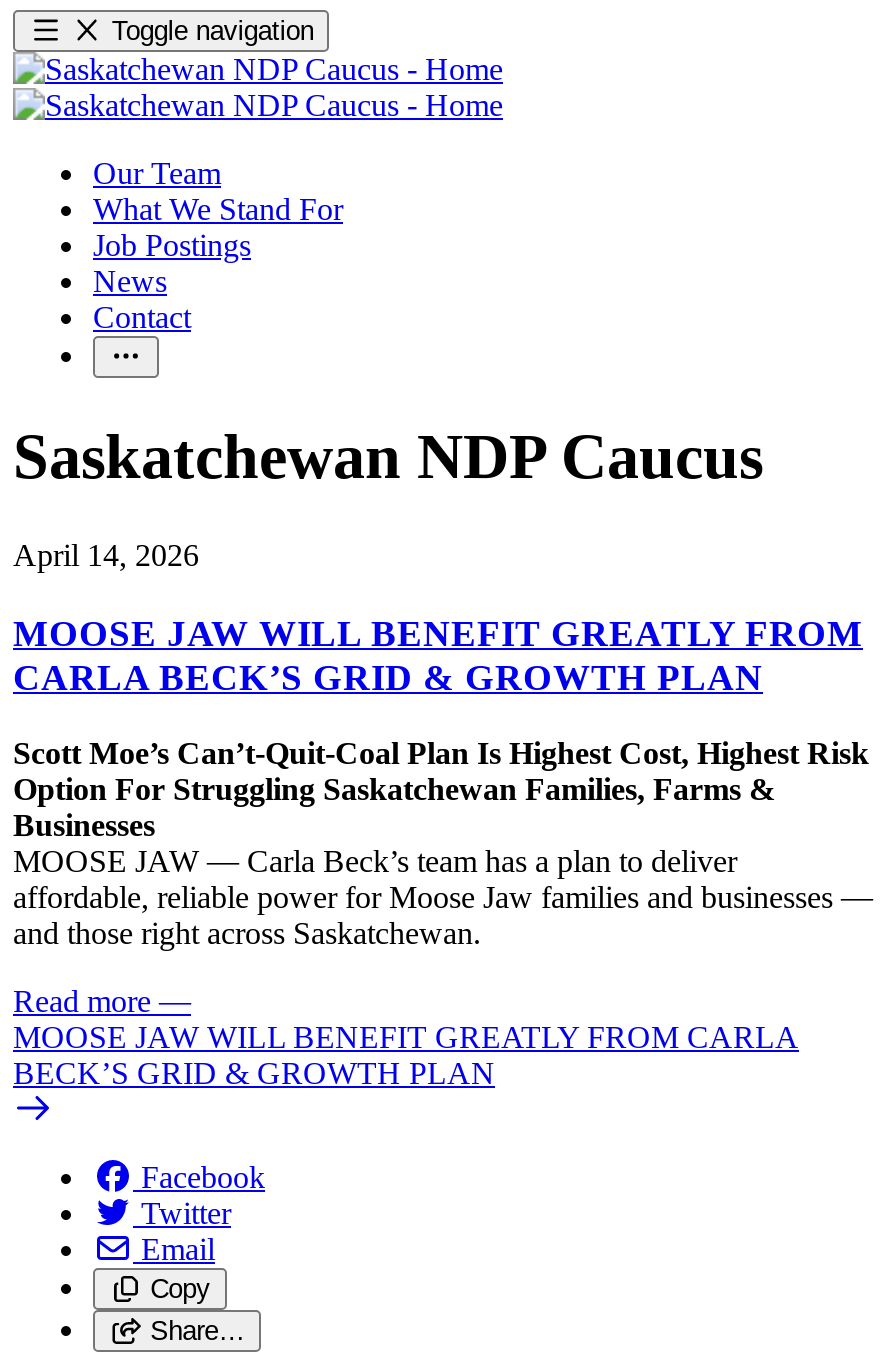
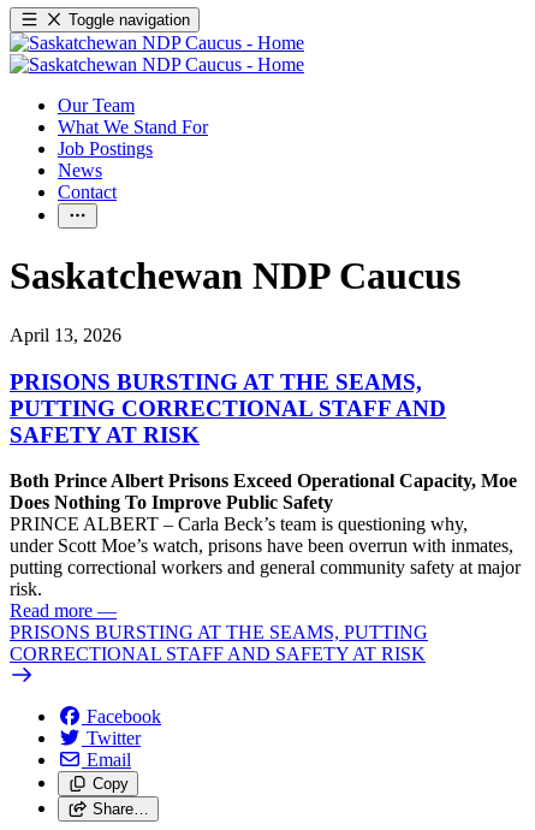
[13,538,199,572] April 14, 2026 -> [10,325,121,345] April 13, 2026
[13,611,863,697] MOOSE JAW WILL BENEFIT GREATLY FROM | CARLA BECK’S GRID & GROWTH PLAN -> [10,369,446,447] PRISONS BURSTING AT THE SEAMS, | PUTTING CORRECTIONAL STAFF AND | SAFETY AT RISK
[13,737,873,951] Scott Moe’s Can’t-Quit-Coal Plan Is Highest Cost, Highest Risk | Option For Struggling Saskatchewan Families, Farms & | Businesses | MOOSE JAW — Carla Beck’s team has a plan to deliver | affordable, reliable power for Moose Jaw families and businesses — | and those right across Saskatchewan. -> [10,471,521,599] Both Prince Albert Prisons Exceed Operational Capacity, Moe | Does Nothing To Improve Public Safety | PRINCE ALBERT – Carla Beck’s team is questioning why, | under Scott Moe’s watch, prisons have been overrun with inmates, | putting correctional workers and general community safety at major | risk.
[13,1021,799,1091] MOOSE JAW WILL BENEFIT GREATLY FROM CARLA | BECK’S GRID & GROWTH PLAN -> [10,622,428,664] PRISONS BURSTING AT THE SEAMS, PUTTING | CORRECTIONAL STAFF AND SAFETY AT RISK

